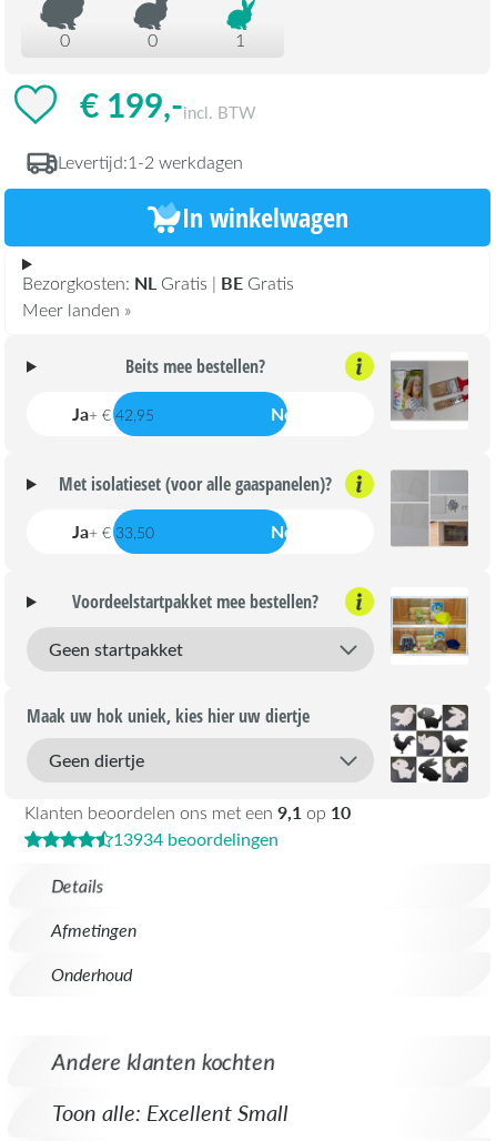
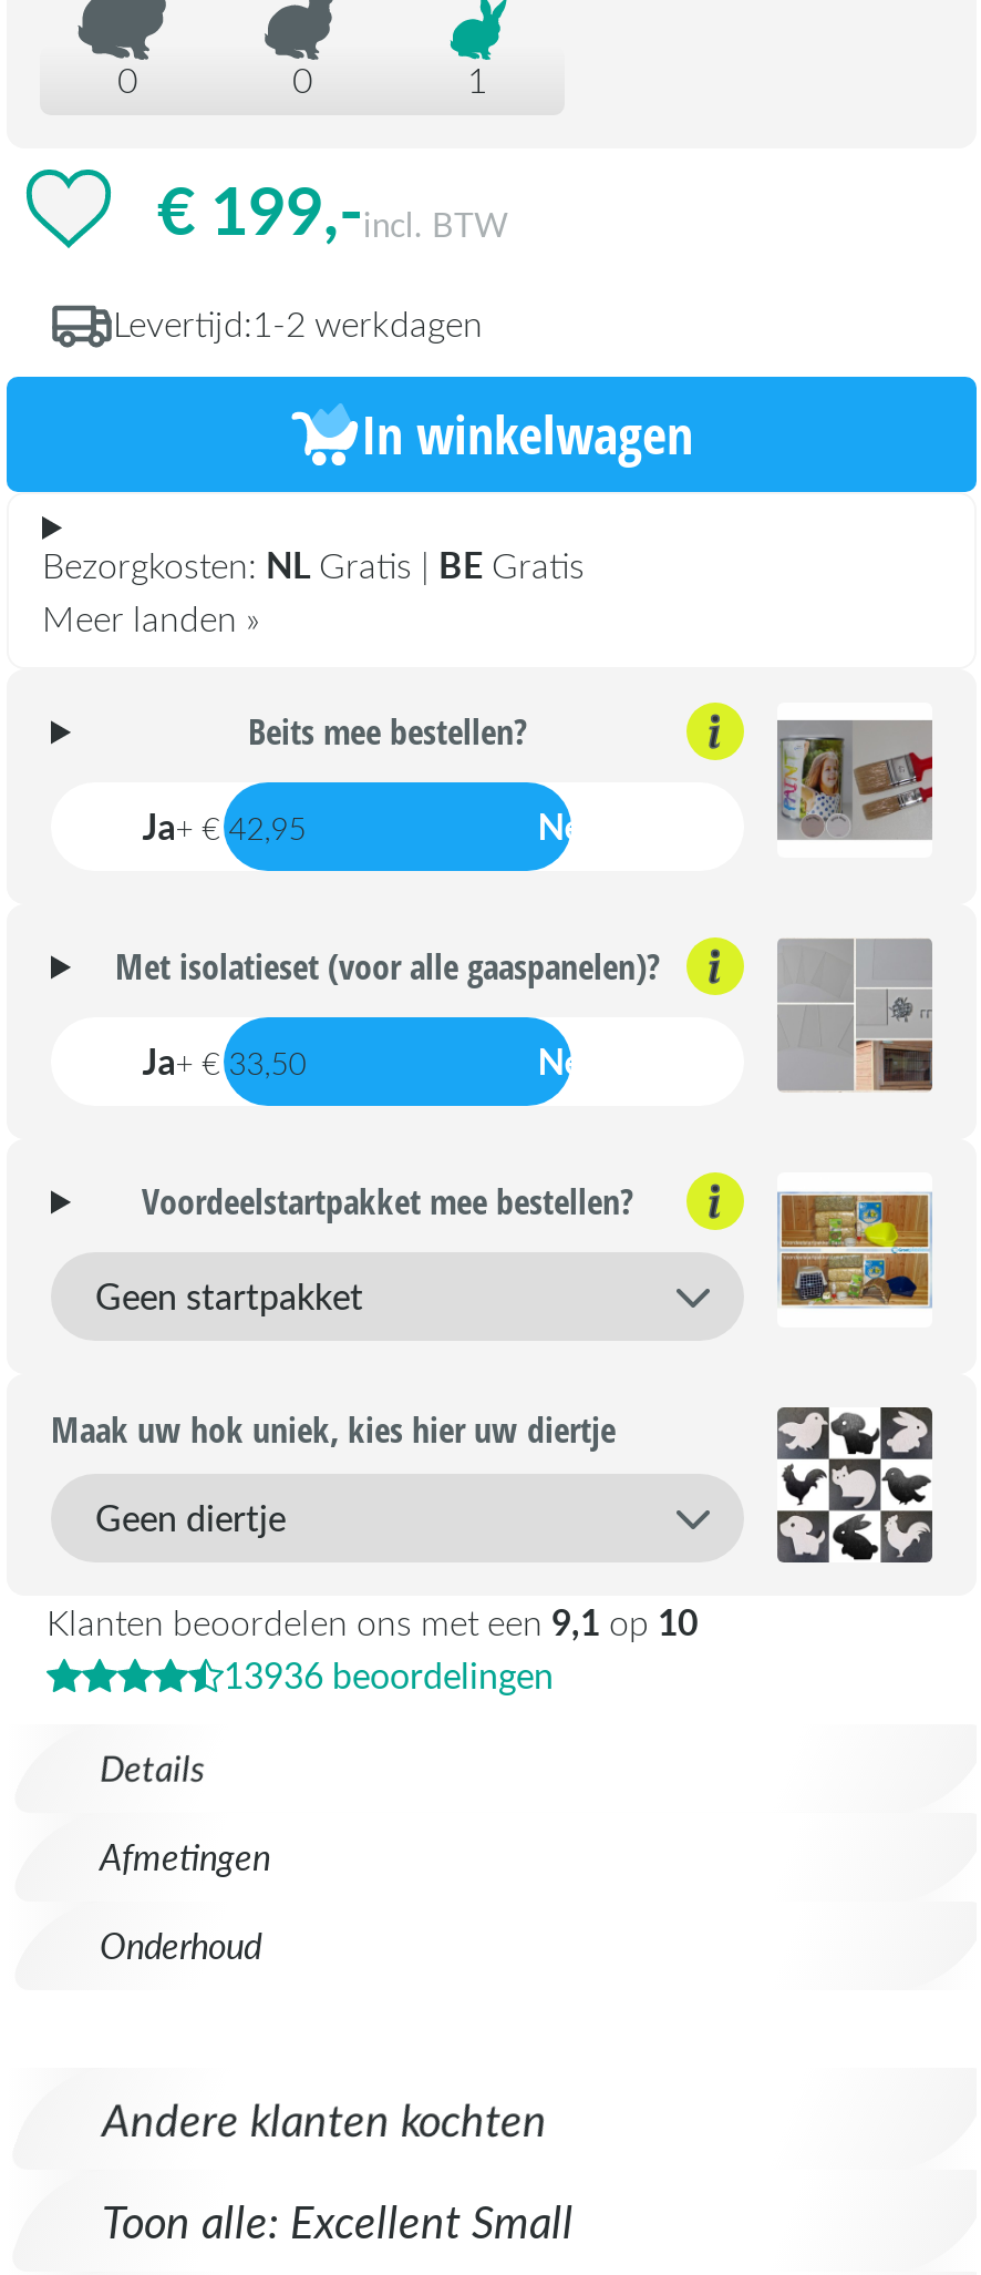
[113,827,279,851] 13934 beoordelingen -> [224,1652,554,1699] 13936 beoordelingen

